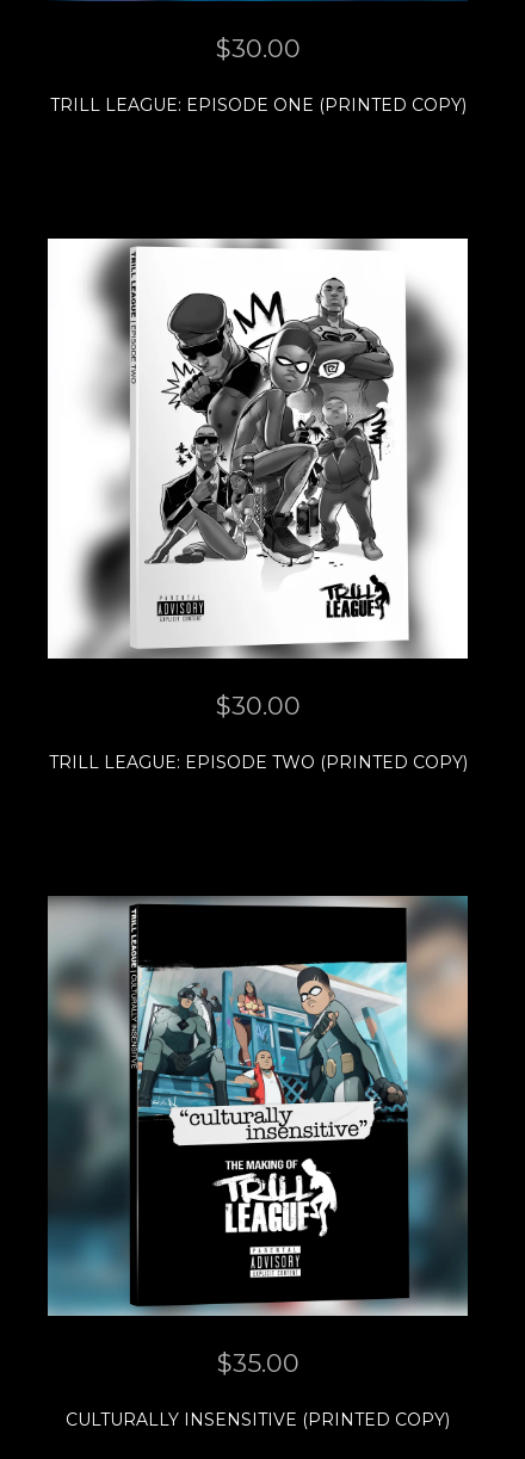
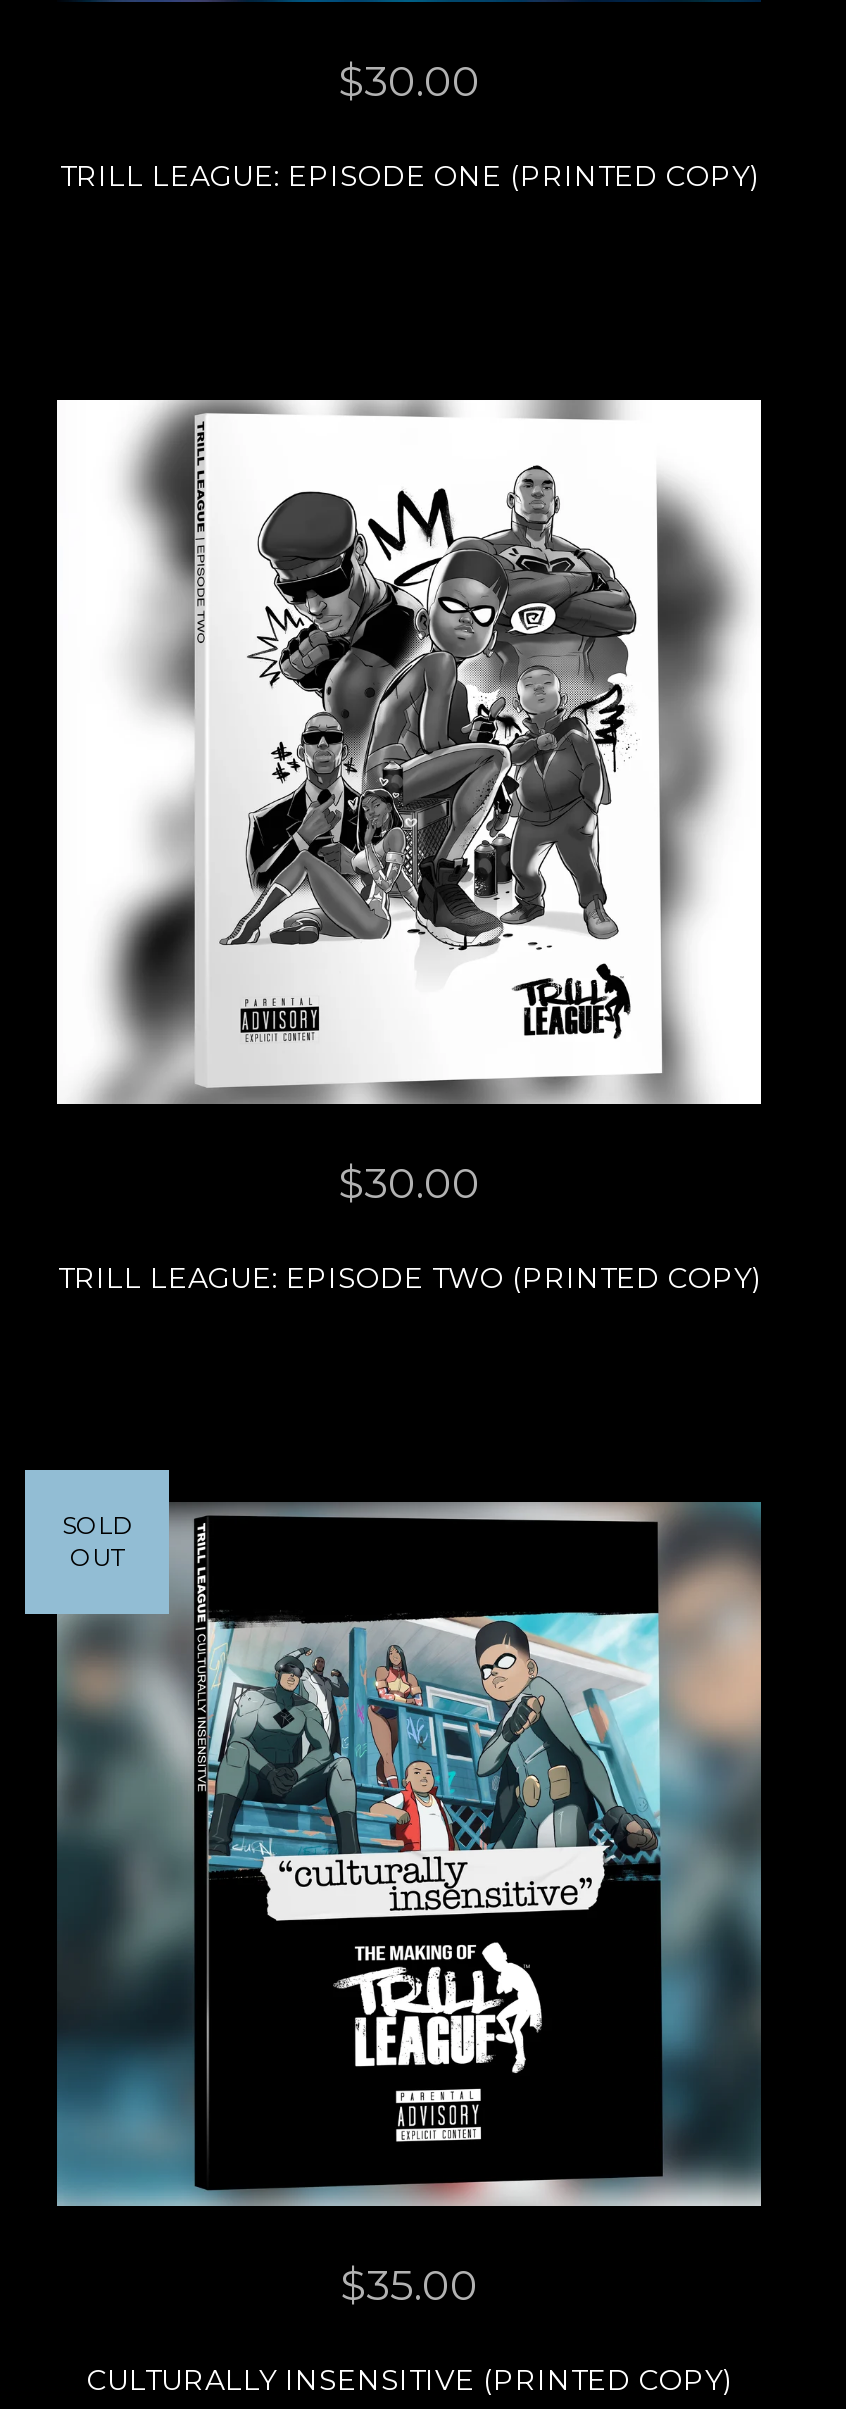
none -> [62,1510,132,1572] SOLD | OUT
[29,877,115,963] [image] -> [23,1468,171,1616] [image]

